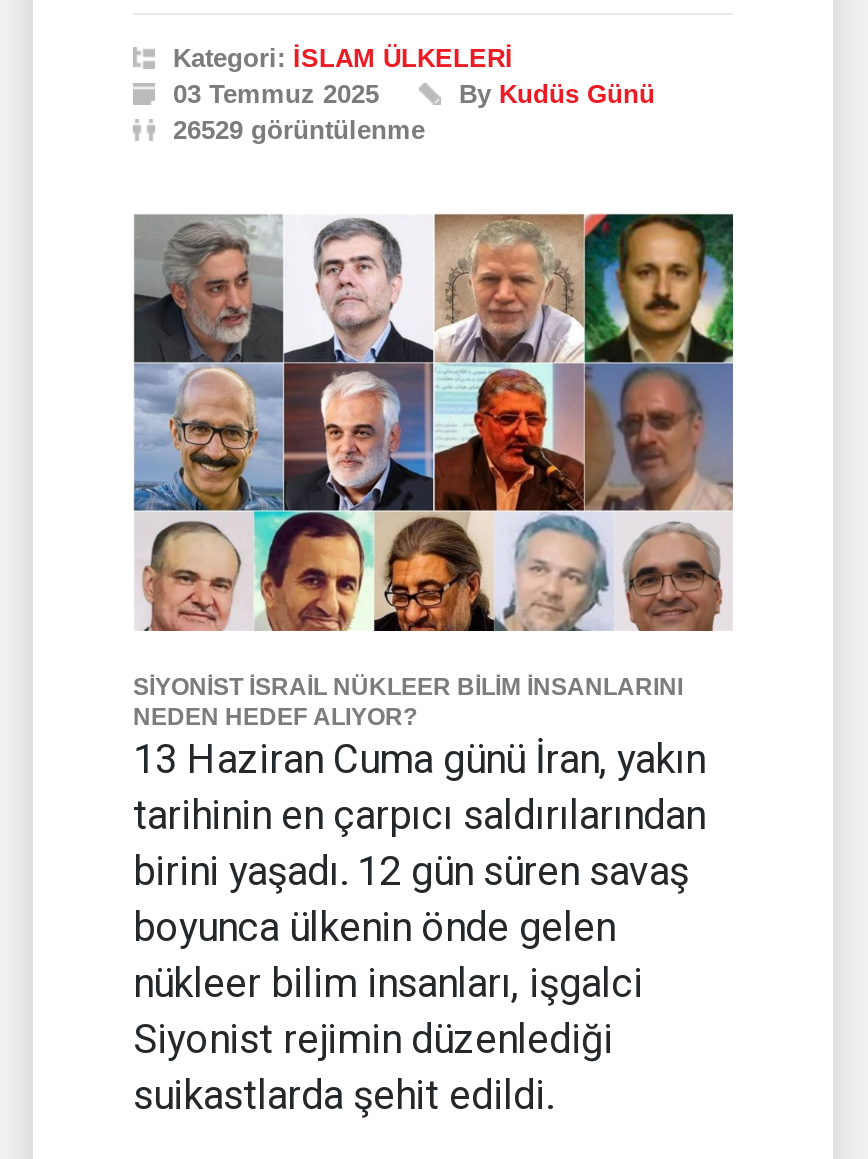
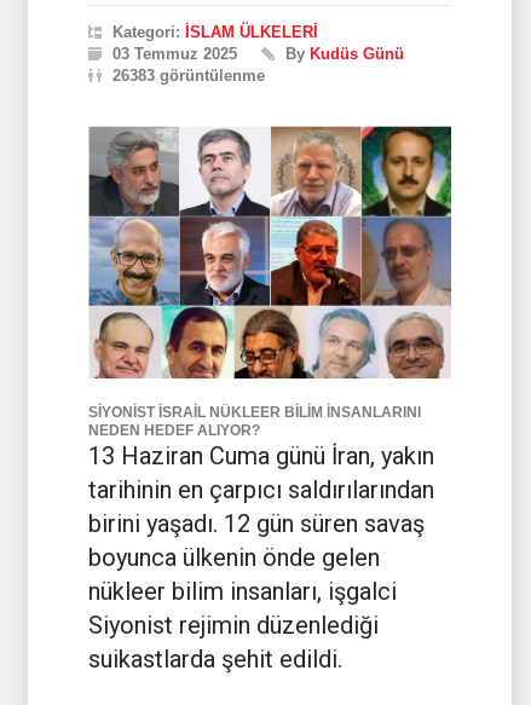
[173,115,425,145] 26529 görüntülenme -> [112,67,265,85] 26383 görüntülenme

